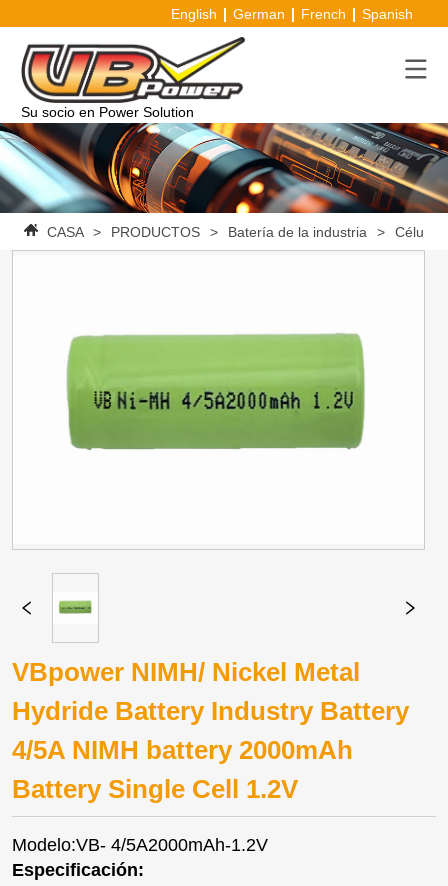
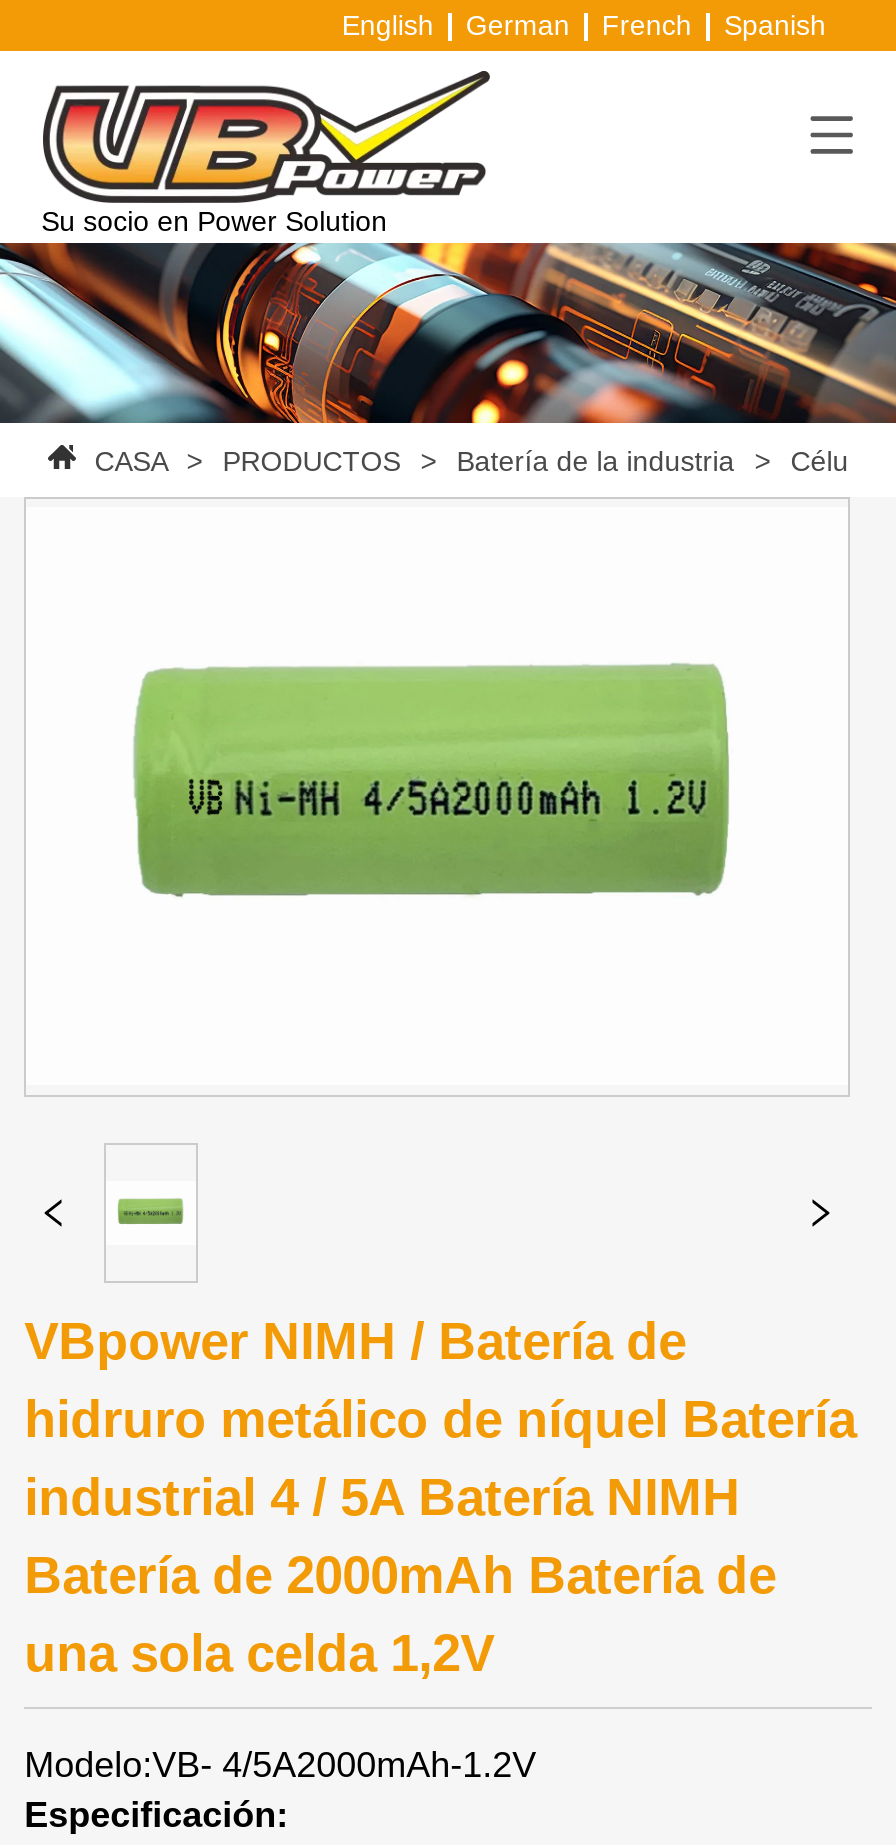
[12,657,409,804] VBpower NIMH/ Nickel Metal | Hydride Battery Industry Battery | 4/5A NIMH battery 2000mAh | Battery Single Cell 1.2V -> [24,1311,856,1683] VBpower NIMH / Batería de | hidruro metálico de níquel Batería | industrial 4 / 5A Batería NIMH | Batería de 2000mAh Batería de | una sola celda 1,2V

